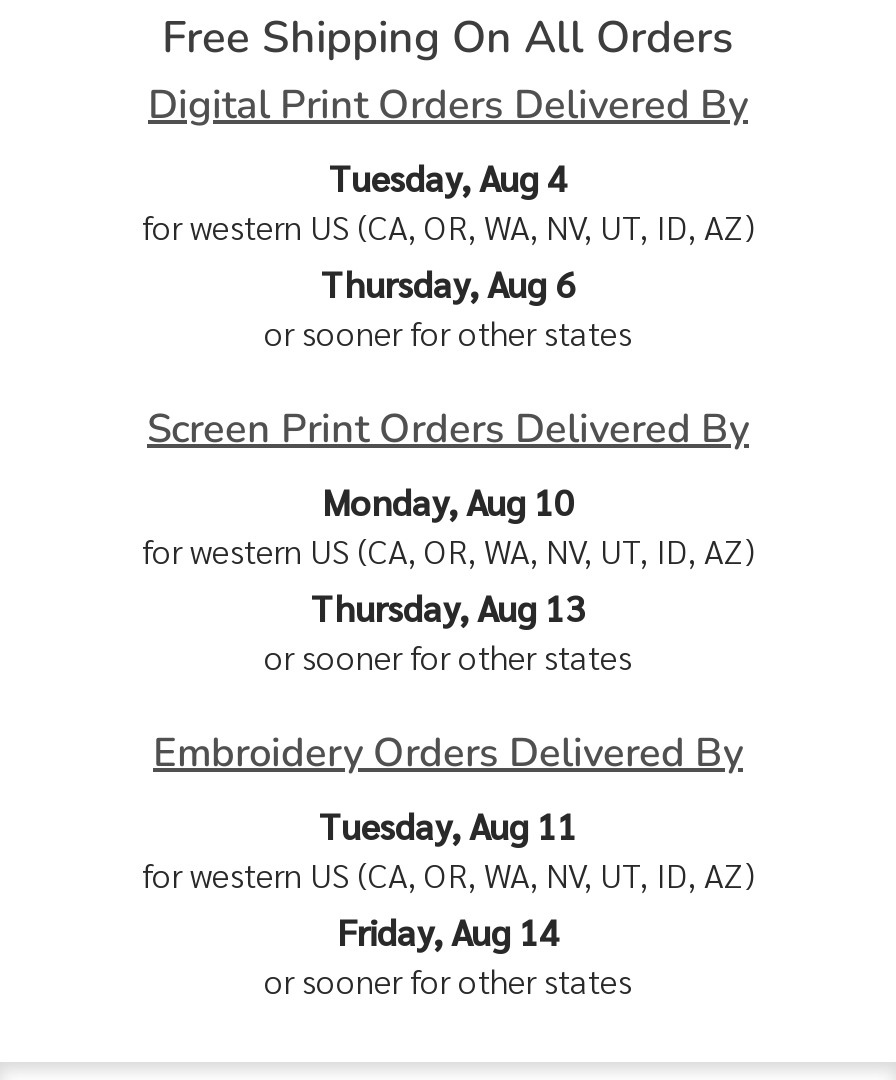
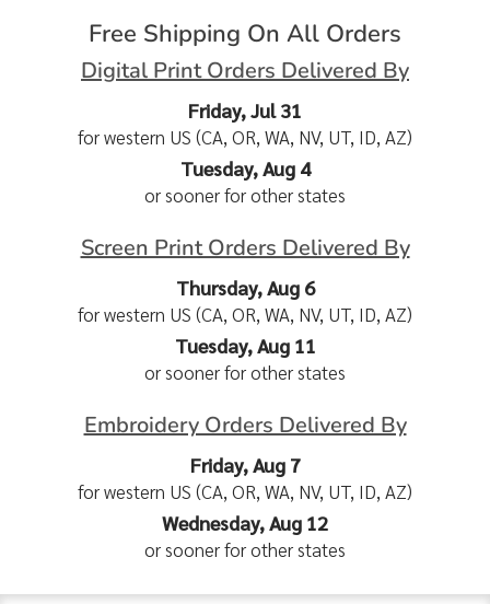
[329,155,567,201] Tuesday, Aug 4 -> [188,98,302,123] Friday, Jul 31
[321,261,575,307] Thursday, Aug 6 -> [180,156,310,181] Tuesday, Aug 4
[322,479,574,525] Monday, Aug 10 -> [176,275,314,300] Thursday, Aug 6
[311,585,585,631] Thursday, Aug 13 -> [174,333,316,358] Tuesday, Aug 11
[319,803,577,849] Tuesday, Aug 11 -> [190,452,300,478] Friday, Aug 7
[337,909,559,955] Friday, Aug 14 -> [162,510,328,536] Wednesday, Aug 12

